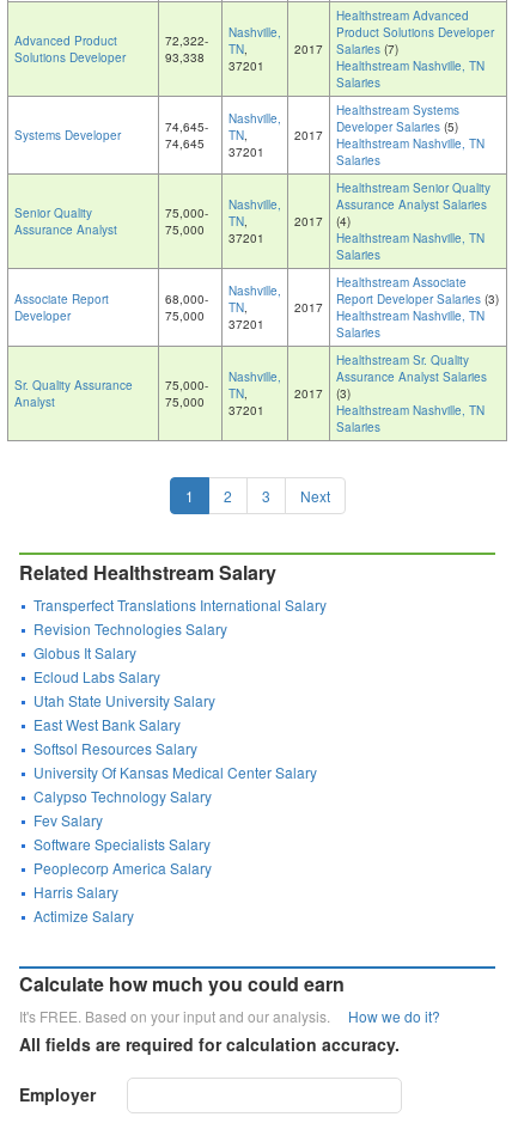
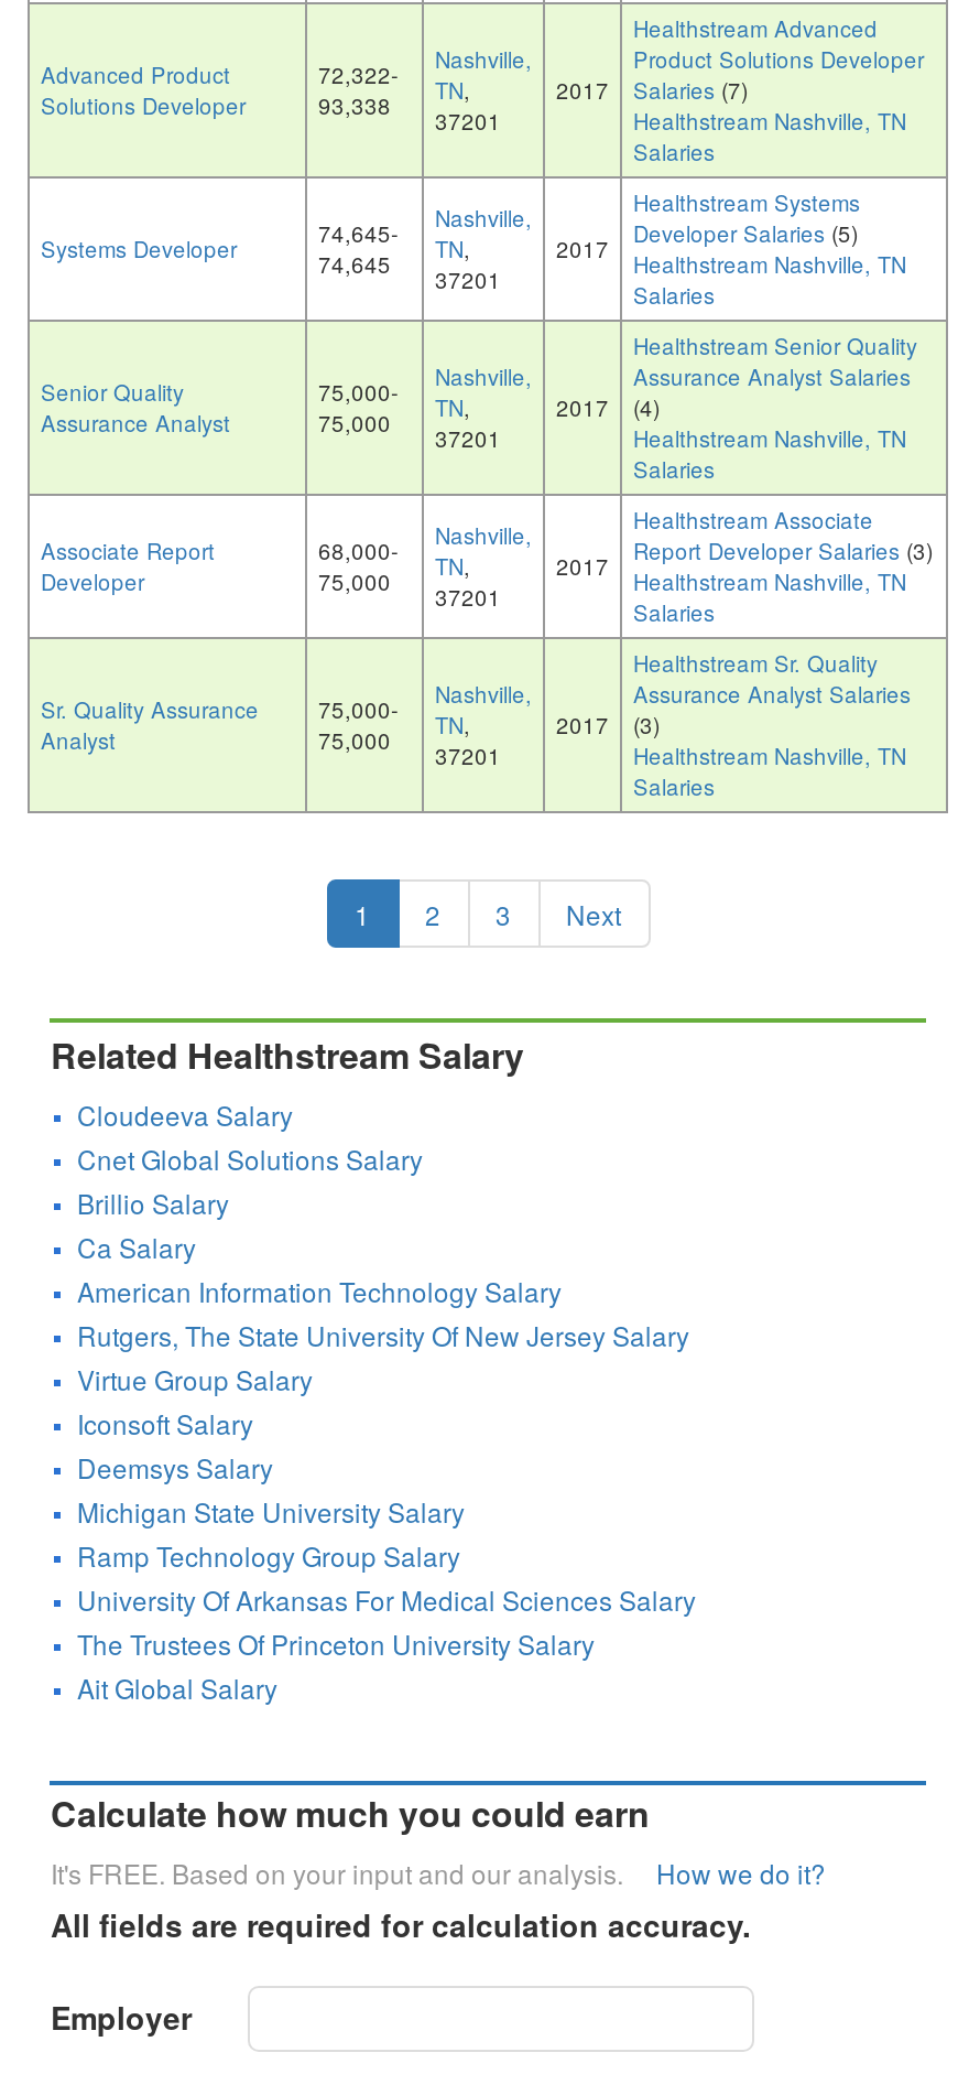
[34,595,327,926] Transperfect Translations International Salary | Revision Technologies Salary | Globus It Salary | Ecloud Labs Salary | Utah State University Salary | East West Bank Salary | Softsol Resources Salary | University Of Kansas Medical Center Salary | Calypso Technology Salary | Fev Salary | Software Specialists Salary | Peoplecorp America Salary | Harris Salary | Actimize Salary -> [77,1096,696,1706] Cloudeeva Salary | Cnet Global Solutions Salary | Brillio Salary | Ca Salary | American Information Technology Salary | Rutgers, The State University Of New Jersey Salary | Virtue Group Salary | Iconsoft Salary | Deemsys Salary | Michigan State University Salary | Ramp Technology Group Salary | University Of Arkansas For Medical Sciences Salary | The Trustees Of Princeton University Salary | Ait Global Salary

